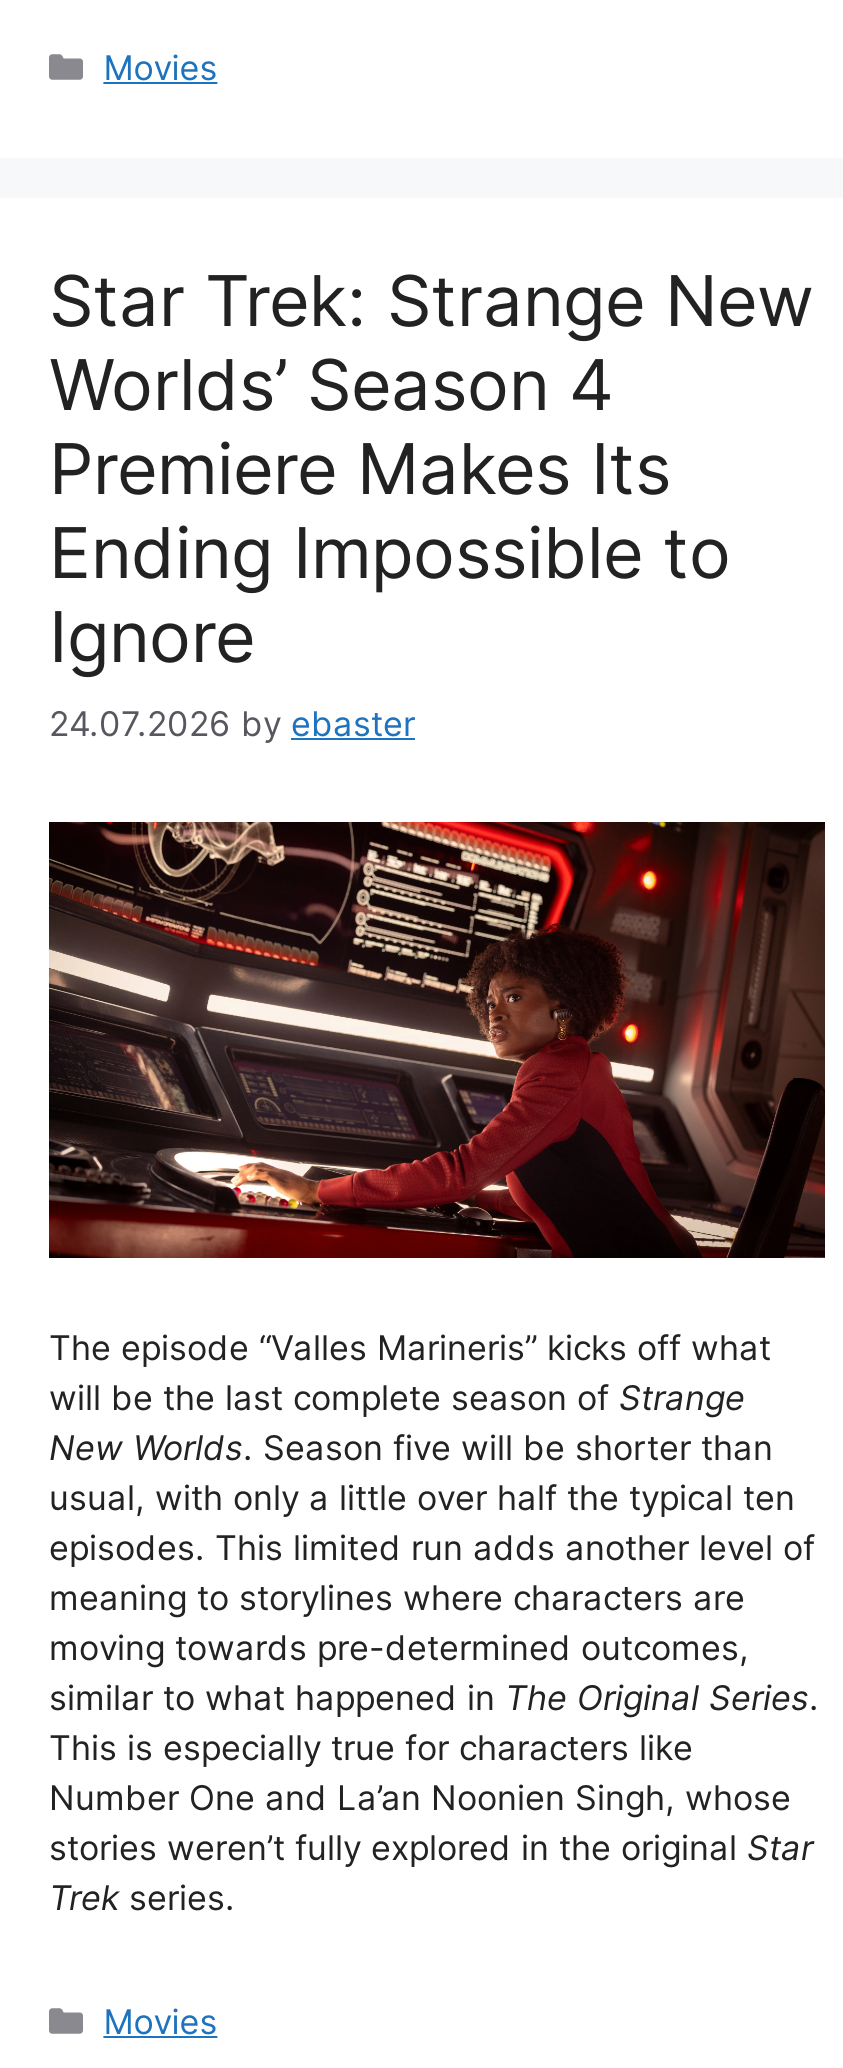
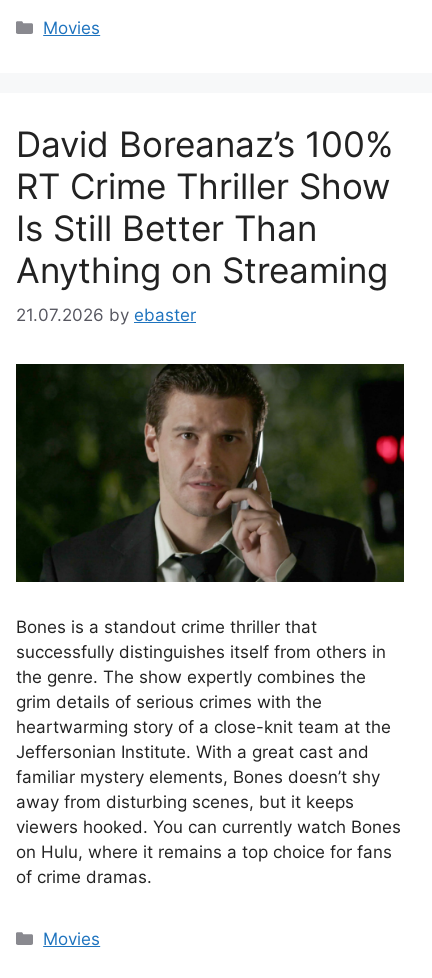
[49,256,813,744] Star Trek: Strange New | Worlds’ Season 4 | Premiere Makes Its | Ending Impossible to | Ignore | 24.07.2026 by ebaster -> [16,123,393,325] David Boreanaz’s 100% | RT Crime Thriller Show | Is Still Better Than | Anything on Streaming | 21.07.2026 by ebaster
[47,820,827,1917] [image] | The episode “Valles Marineris” kicks off what | will be the last complete season of Strange | New Worlds. Season five will be shorter than | usual, with only a little over half the typical ten | episodes. This limited run adds another level of | meaning to storylines where characters are | moving towards pre-determined outcomes, | similar to what happened in The Original Series. | This is especially true for characters like | Number One and La’an Noonien Singh, whose | stories weren’t fully explored in the original Star | Trek series. -> [15,363,405,886] [image] | Bones is a standout crime thriller that | successfully distinguishes itself from others in | the genre. The show expertly combines the | grim details of serious crimes with the | heartwarming story of a close-knit team at the | Jeffersonian Institute. With a great cast and | familiar mystery elements, Bones doesn’t shy | away from disturbing scenes, but it keeps | viewers hooked. You can currently watch Bones | on Hulu, where it remains a top choice for fans | of crime dramas.

